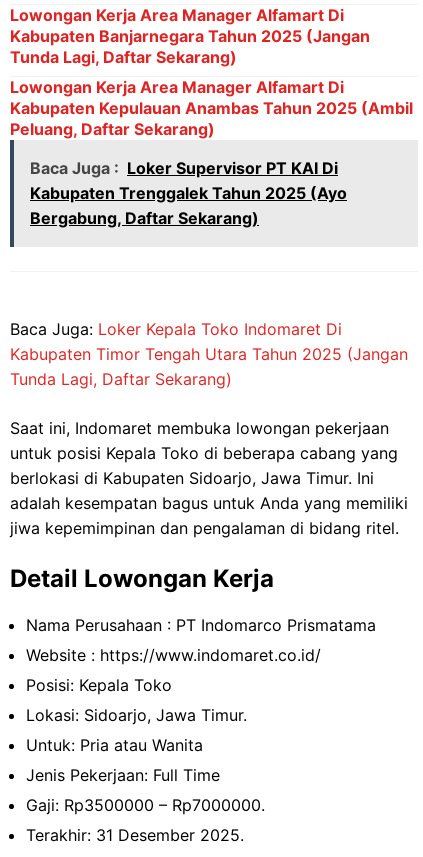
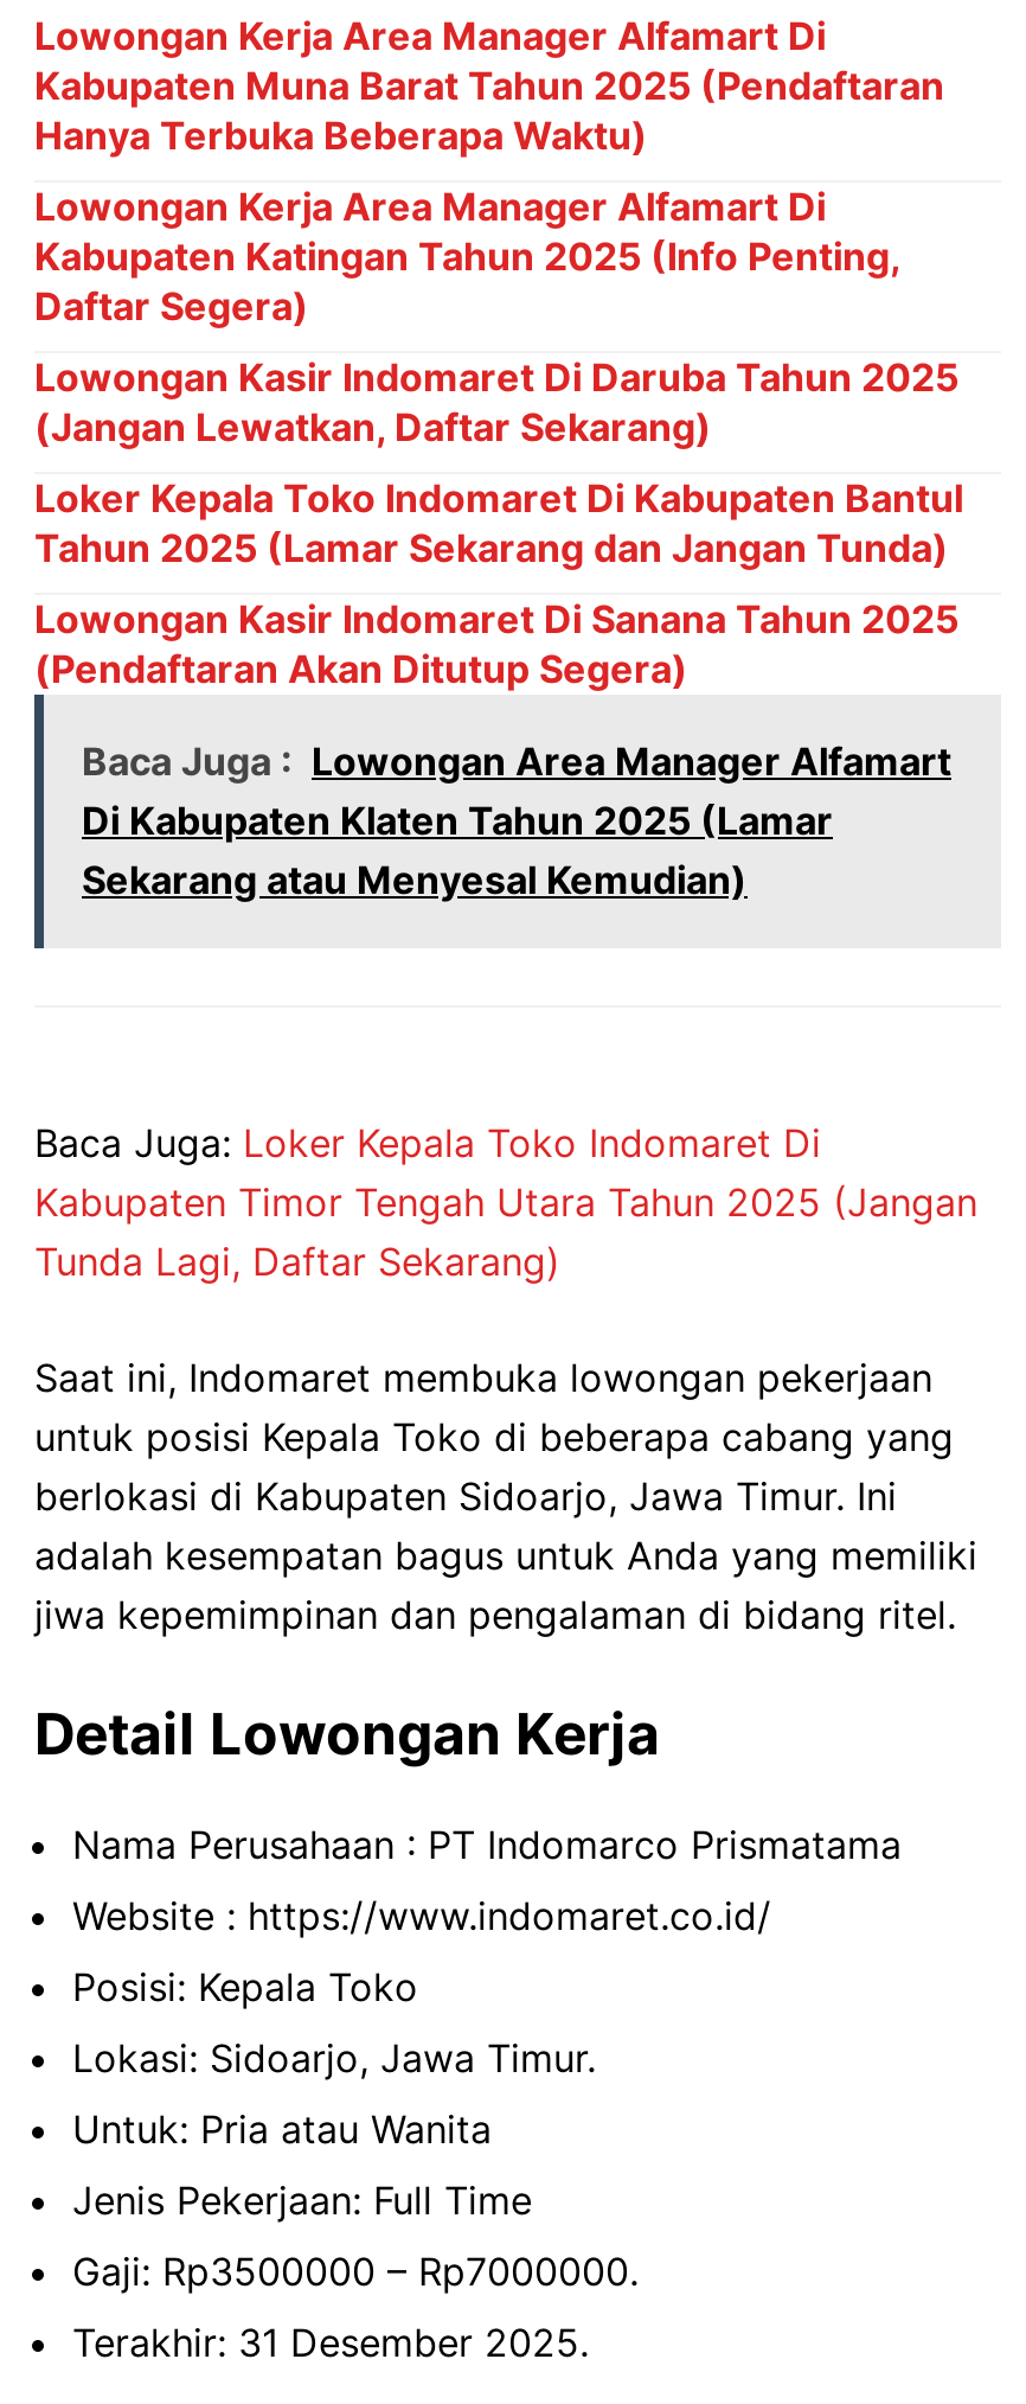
[10,26,370,67] Kabupaten Banjarnegara Tahun 2025 (Jangan | Tunda Lagi, Daftar Sekarang) -> [34,62,944,159] Kabupaten Muna Barat Tahun 2025 (Pendaftaran | Hanya Terbuka Beberapa Waktu)
[10,98,413,228] Kabupaten Kepulauan Anambas Tahun 2025 (Ambil | Peluang, Daftar Sekarang) | Baca Juga : Loker Supervisor PT KAI Di | Kabupaten Trenggalek Tahun 2025 (Ayo | Bergabung, Daftar Sekarang) -> [34,232,963,903] Kabupaten Katingan Tahun 2025 (Info Penting, | Daftar Segera) | Lowongan Kasir Indomaret Di Daruba Tahun 2025 | (Jangan Lewatkan, Daftar Sekarang) | Loker Kepala Toko Indomaret Di Kabupaten Bantul | Tahun 2025 (Lamar Sekarang dan Jangan Tunda) | Lowongan Kasir Indomaret Di Sanana Tahun 2025 | (Pendaftaran Akan Ditutup Segera) | Baca Juga : Lowongan Area Manager Alfamart | Di Kabupaten Klaten Tahun 2025 (Lamar | Sekarang atau Menyesal Kemudian)

